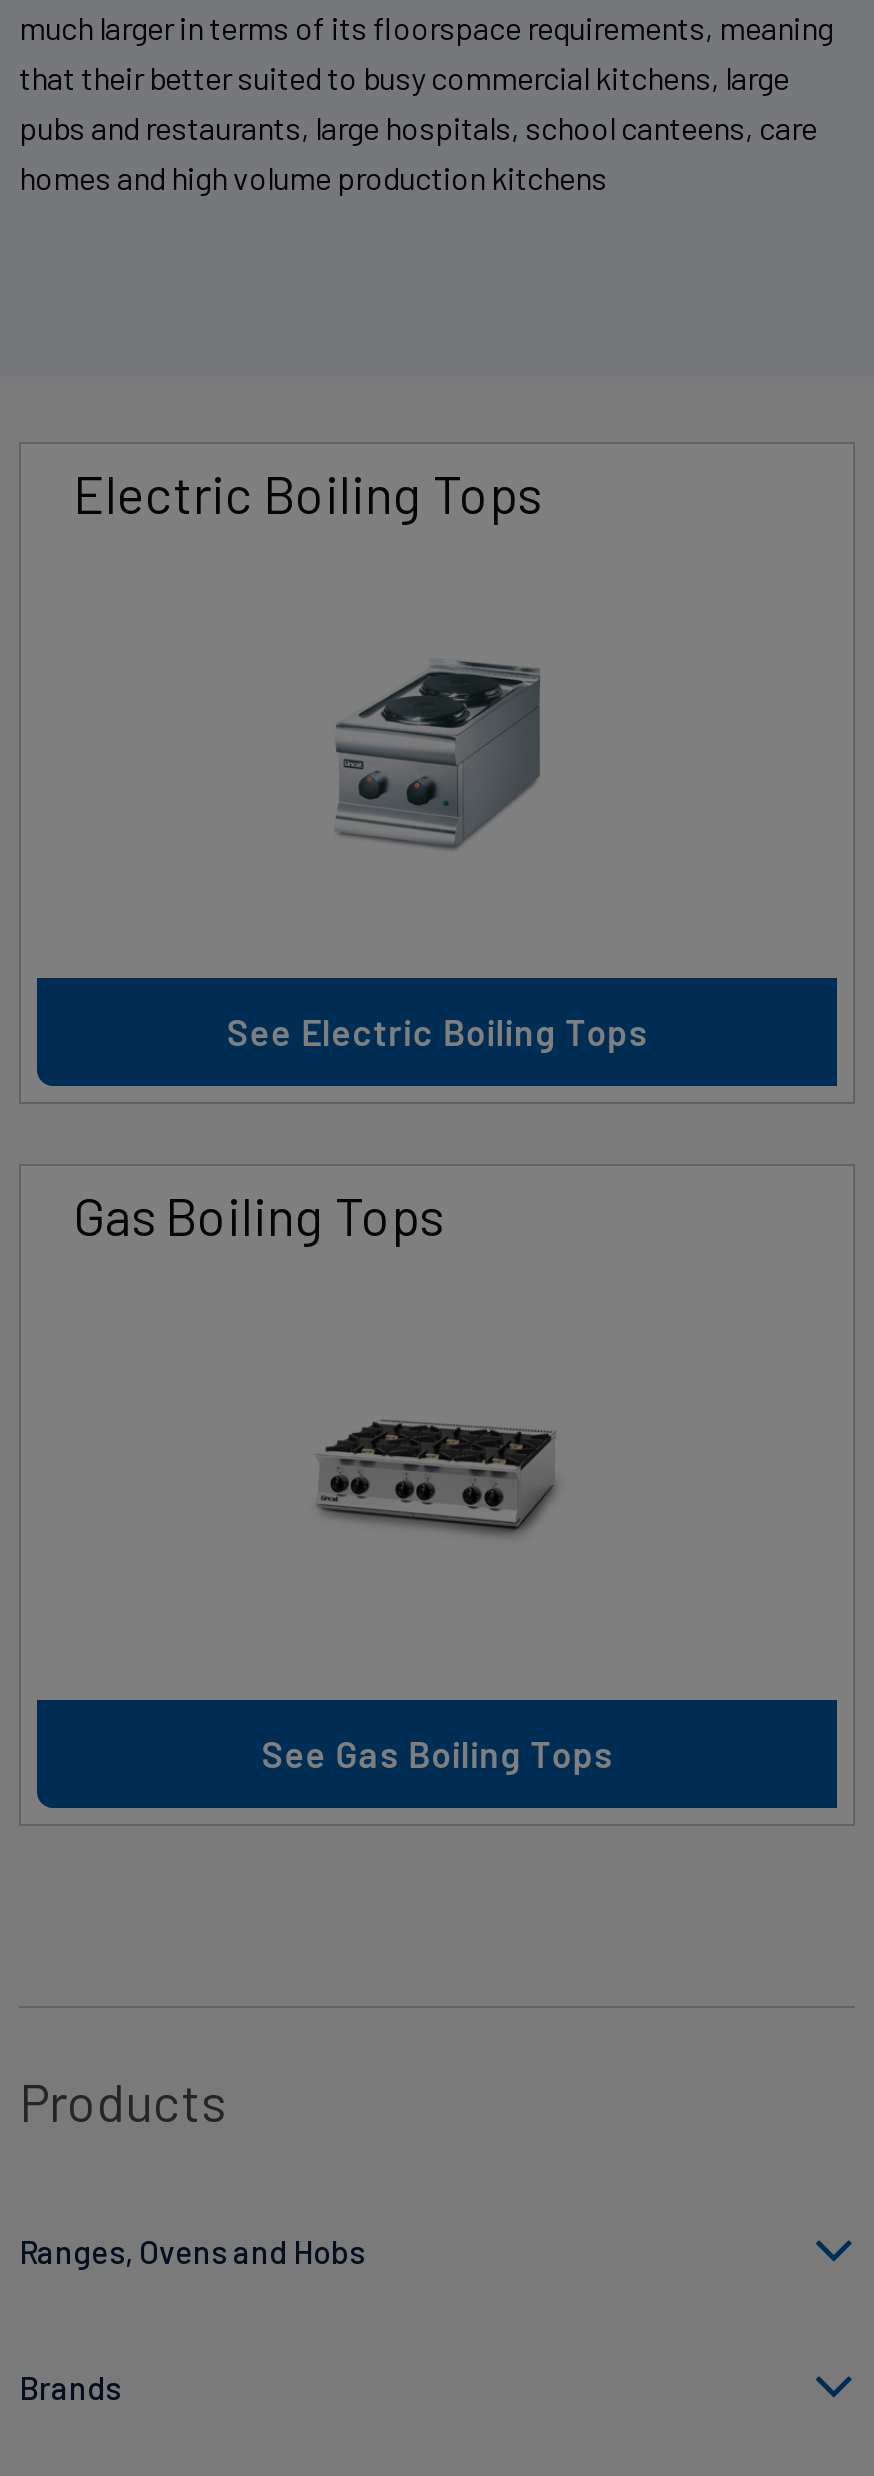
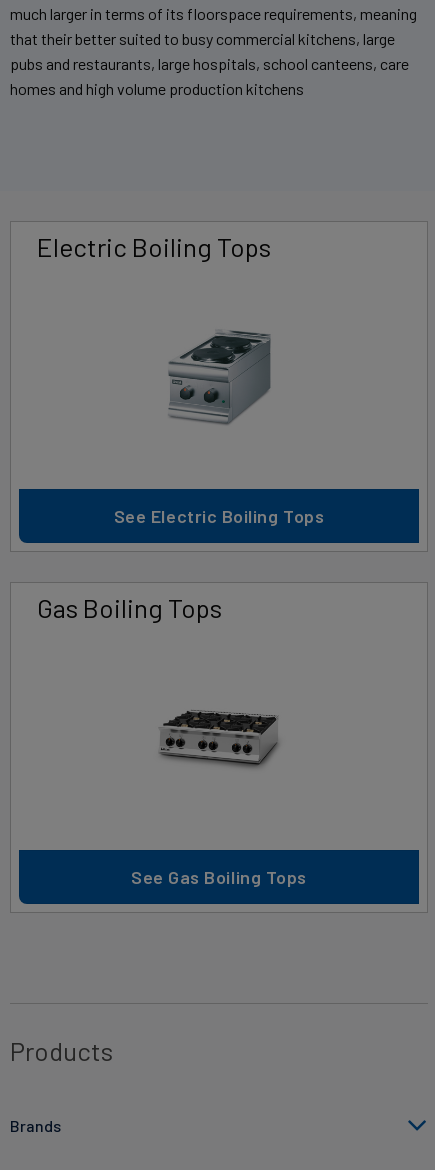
[19,2231,365,2269] Ranges, Ovens and Hobs -> none

